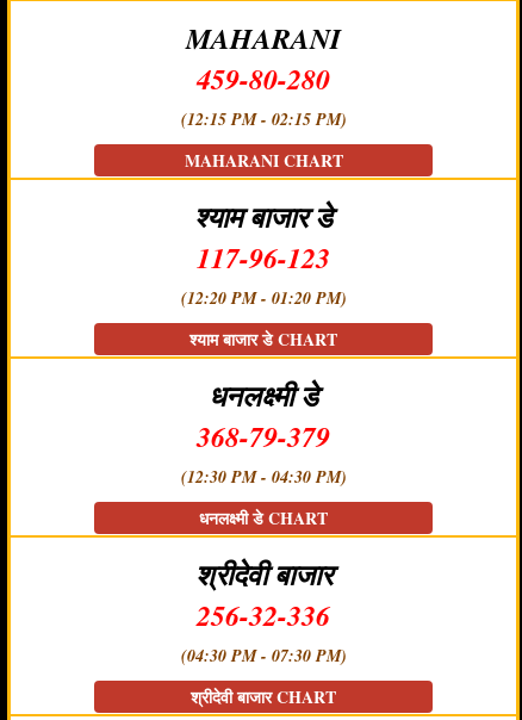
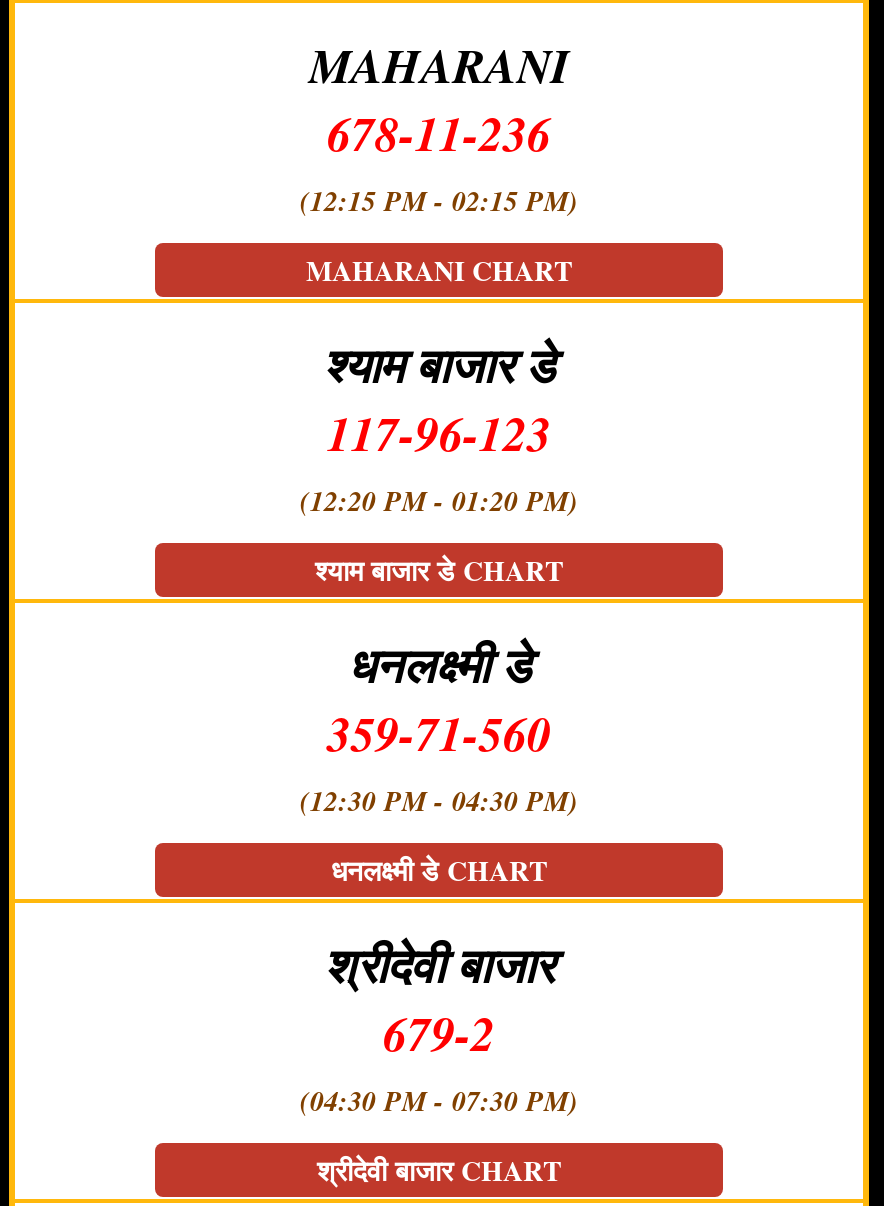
[197,58,330,99] 459-80-280 -> [327,98,551,166] 678-11-236
[197,416,330,456] 368-79-379 -> [327,698,551,766] 359-71-560
[197,595,330,635] 256-32-336 -> [383,998,495,1066] 679-2

